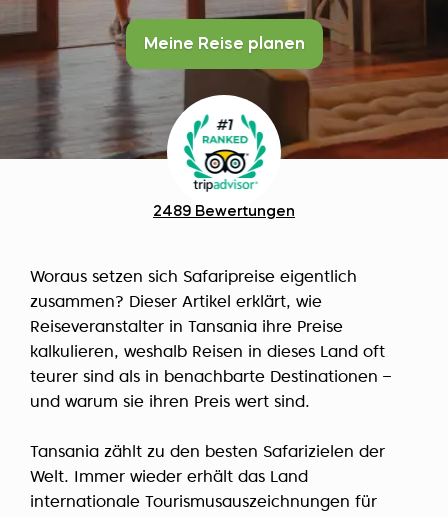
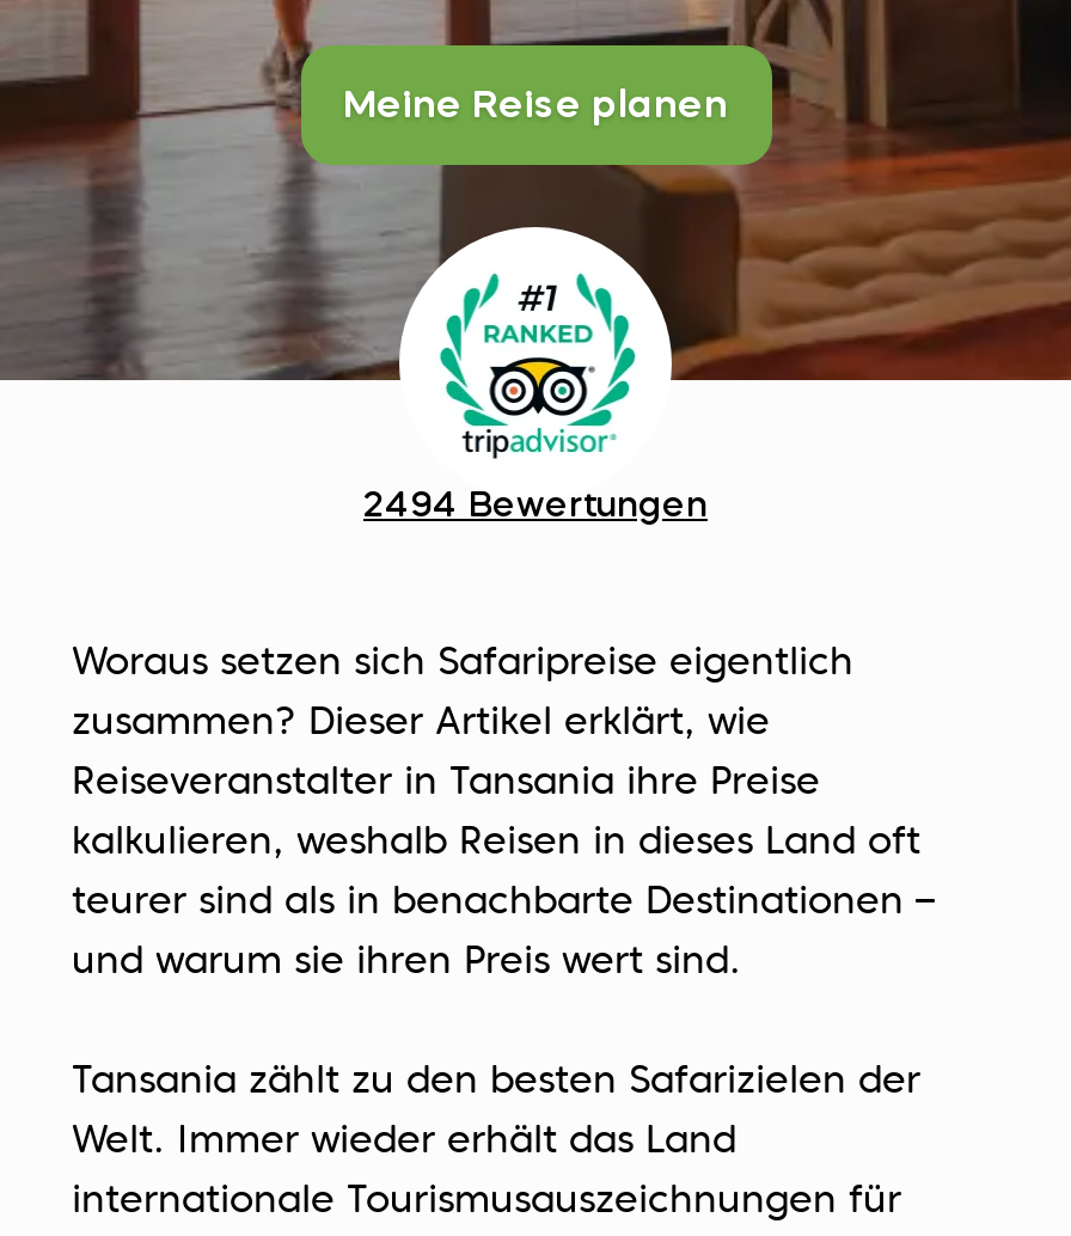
[153,205,295,219] 2489 Bewertungen -> [363,490,708,524] 2494 Bewertungen

